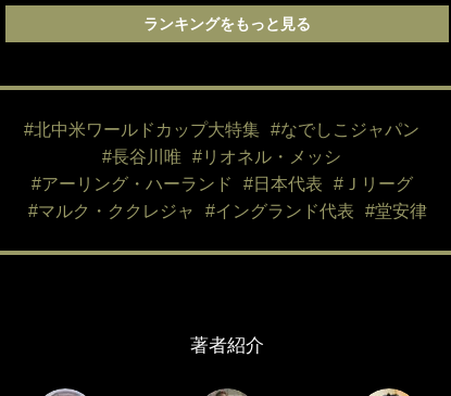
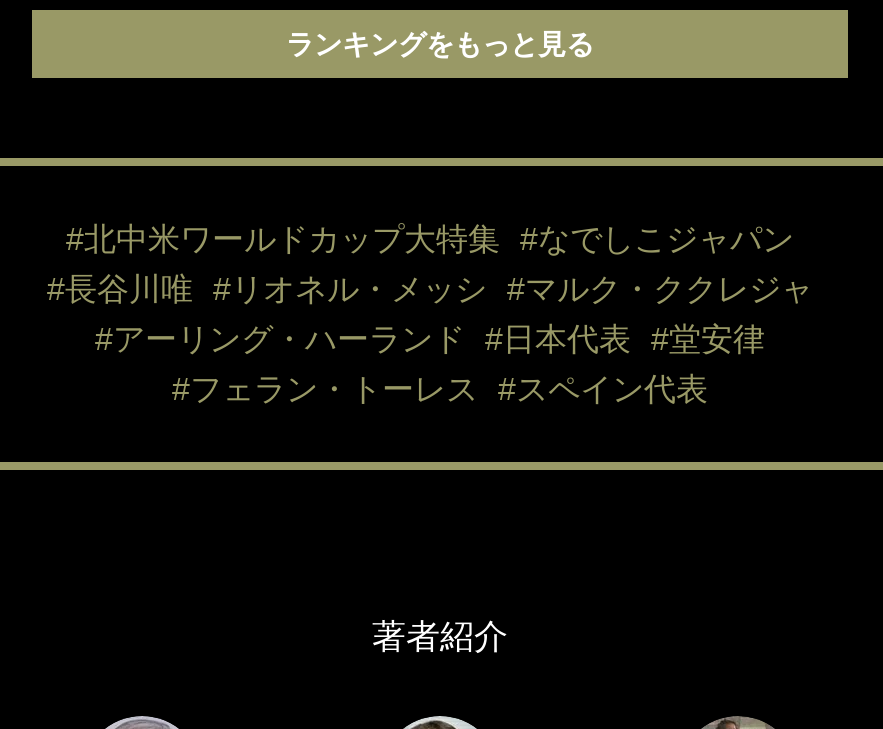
[102,148,341,166] #長谷川唯 #リオネル・メッシ -> [47,271,813,305] #長谷川唯 #リオネル・メッシ #マルク・ククレジャ
[31,175,412,193] #アーリング・ハーランド #日本代表 #Ｊリーグ -> [95,321,765,355] #アーリング・ハーランド #日本代表 #堂安律
[28,202,427,220] #マルク・ククレジャ #イングランド代表 #堂安律 -> [172,371,708,405] #フェラン・トーレス #スペイン代表

